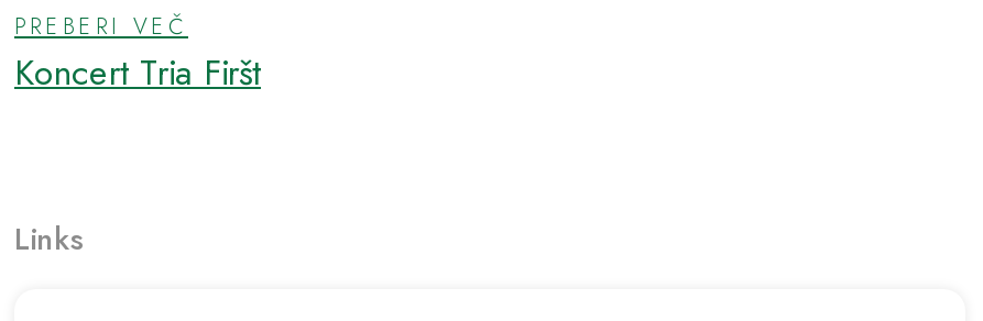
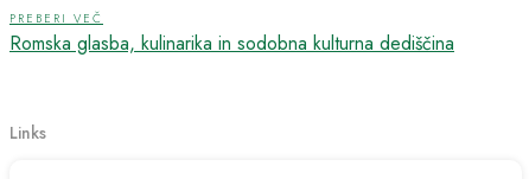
[14,47,261,98] Koncert Tria Firšt -> [9,30,454,57] Romska glasba, kulinarika in sodobna kulturna dediščina

